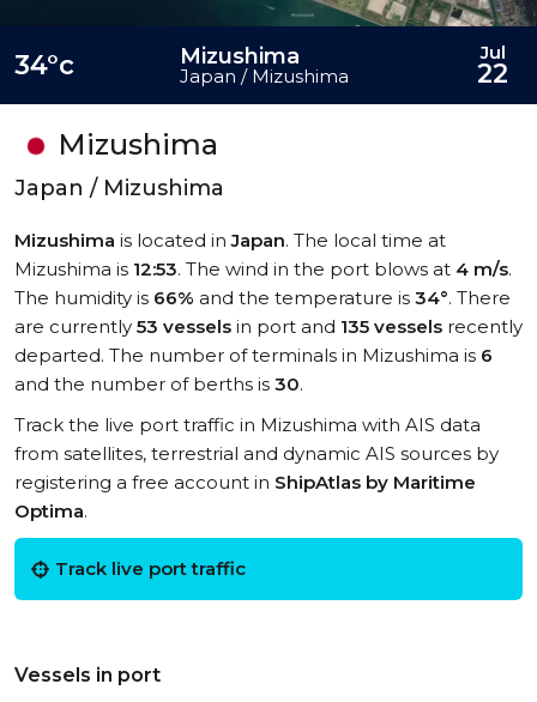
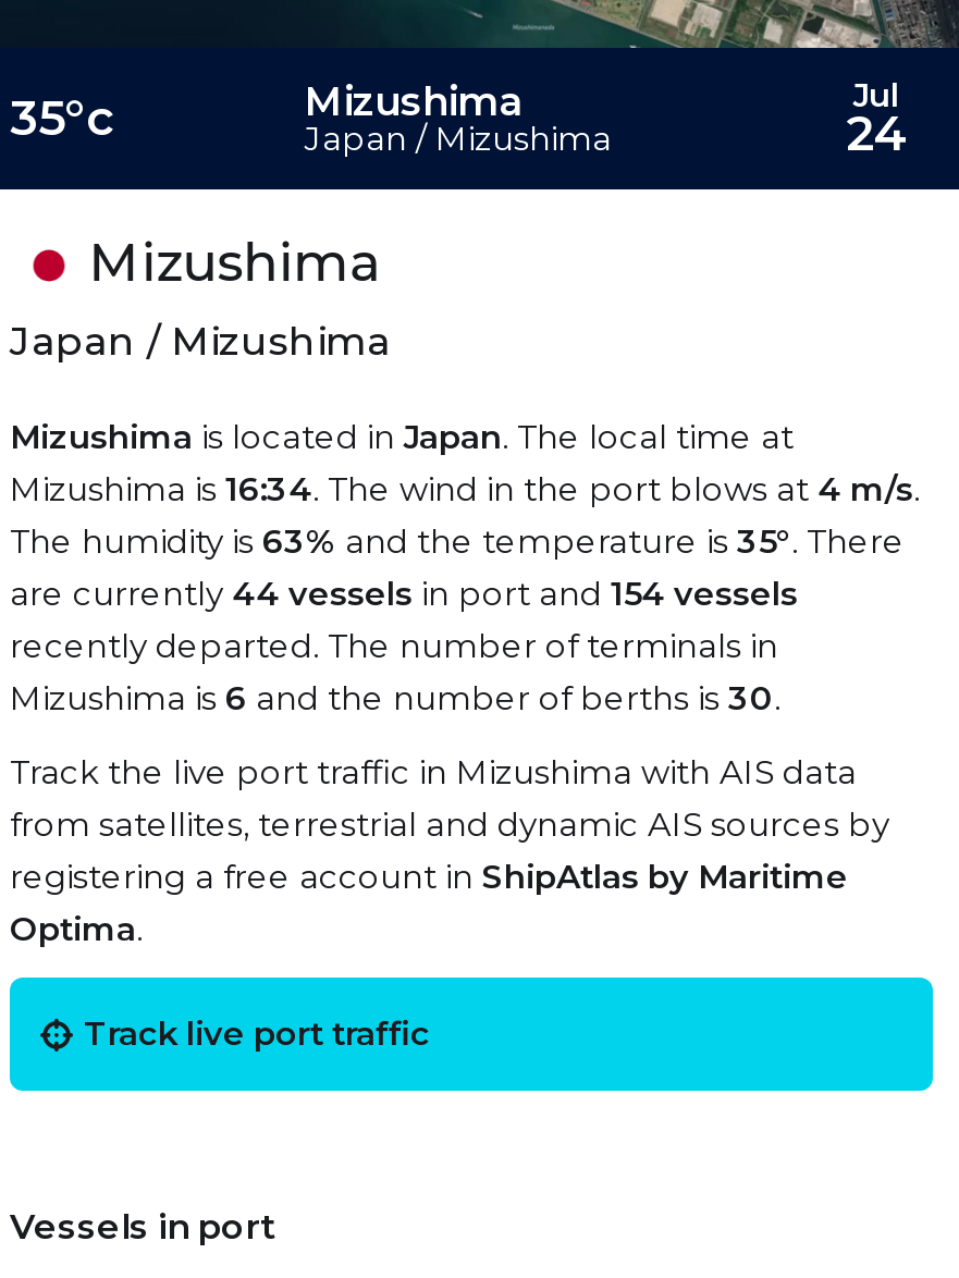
[14,49,74,81] 34°c -> [10,89,114,148] 35°c
[477,58,508,90] 22 -> [846,105,907,163] 24
[14,258,523,395] Mizushima is 12:53. The wind in the port blows at 4 m/s. | The humidity is 66% and the temperature is 34°. There | are currently 53 vessels in port and 135 vessels recently | departed. The number of terminals in Mizushima is 6 | and the number of berths is 30. -> [10,468,920,718] Mizushima is 16:34. The wind in the port blows at 4 m/s. | The humidity is 63% and the temperature is 35°. There | are currently 44 vessels in port and 154 vessels | recently departed. The number of terminals in | Mizushima is 6 and the number of berths is 30.

